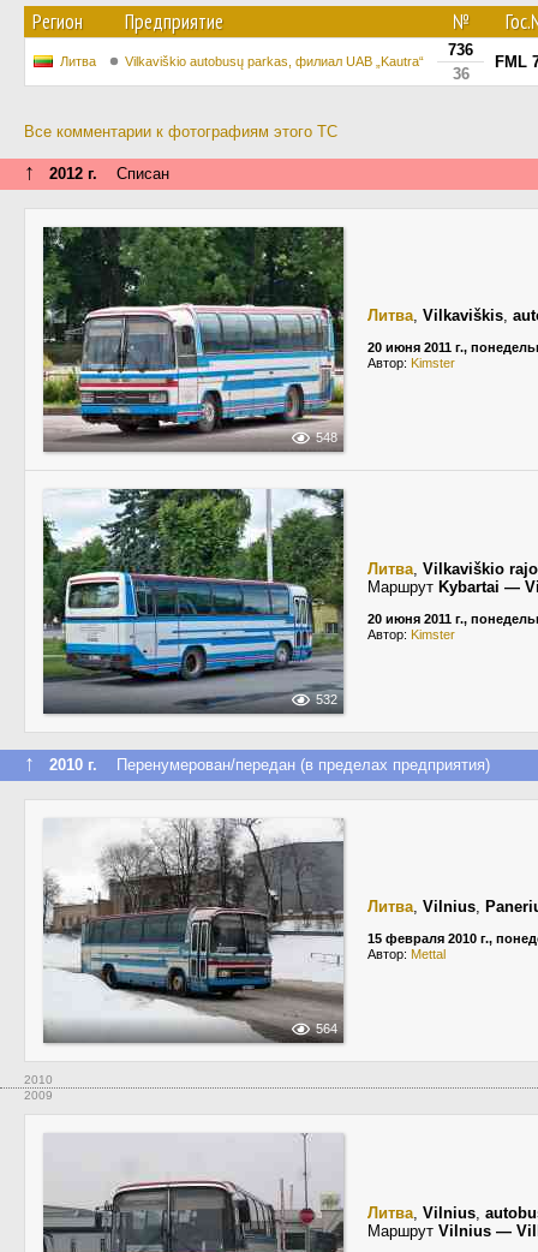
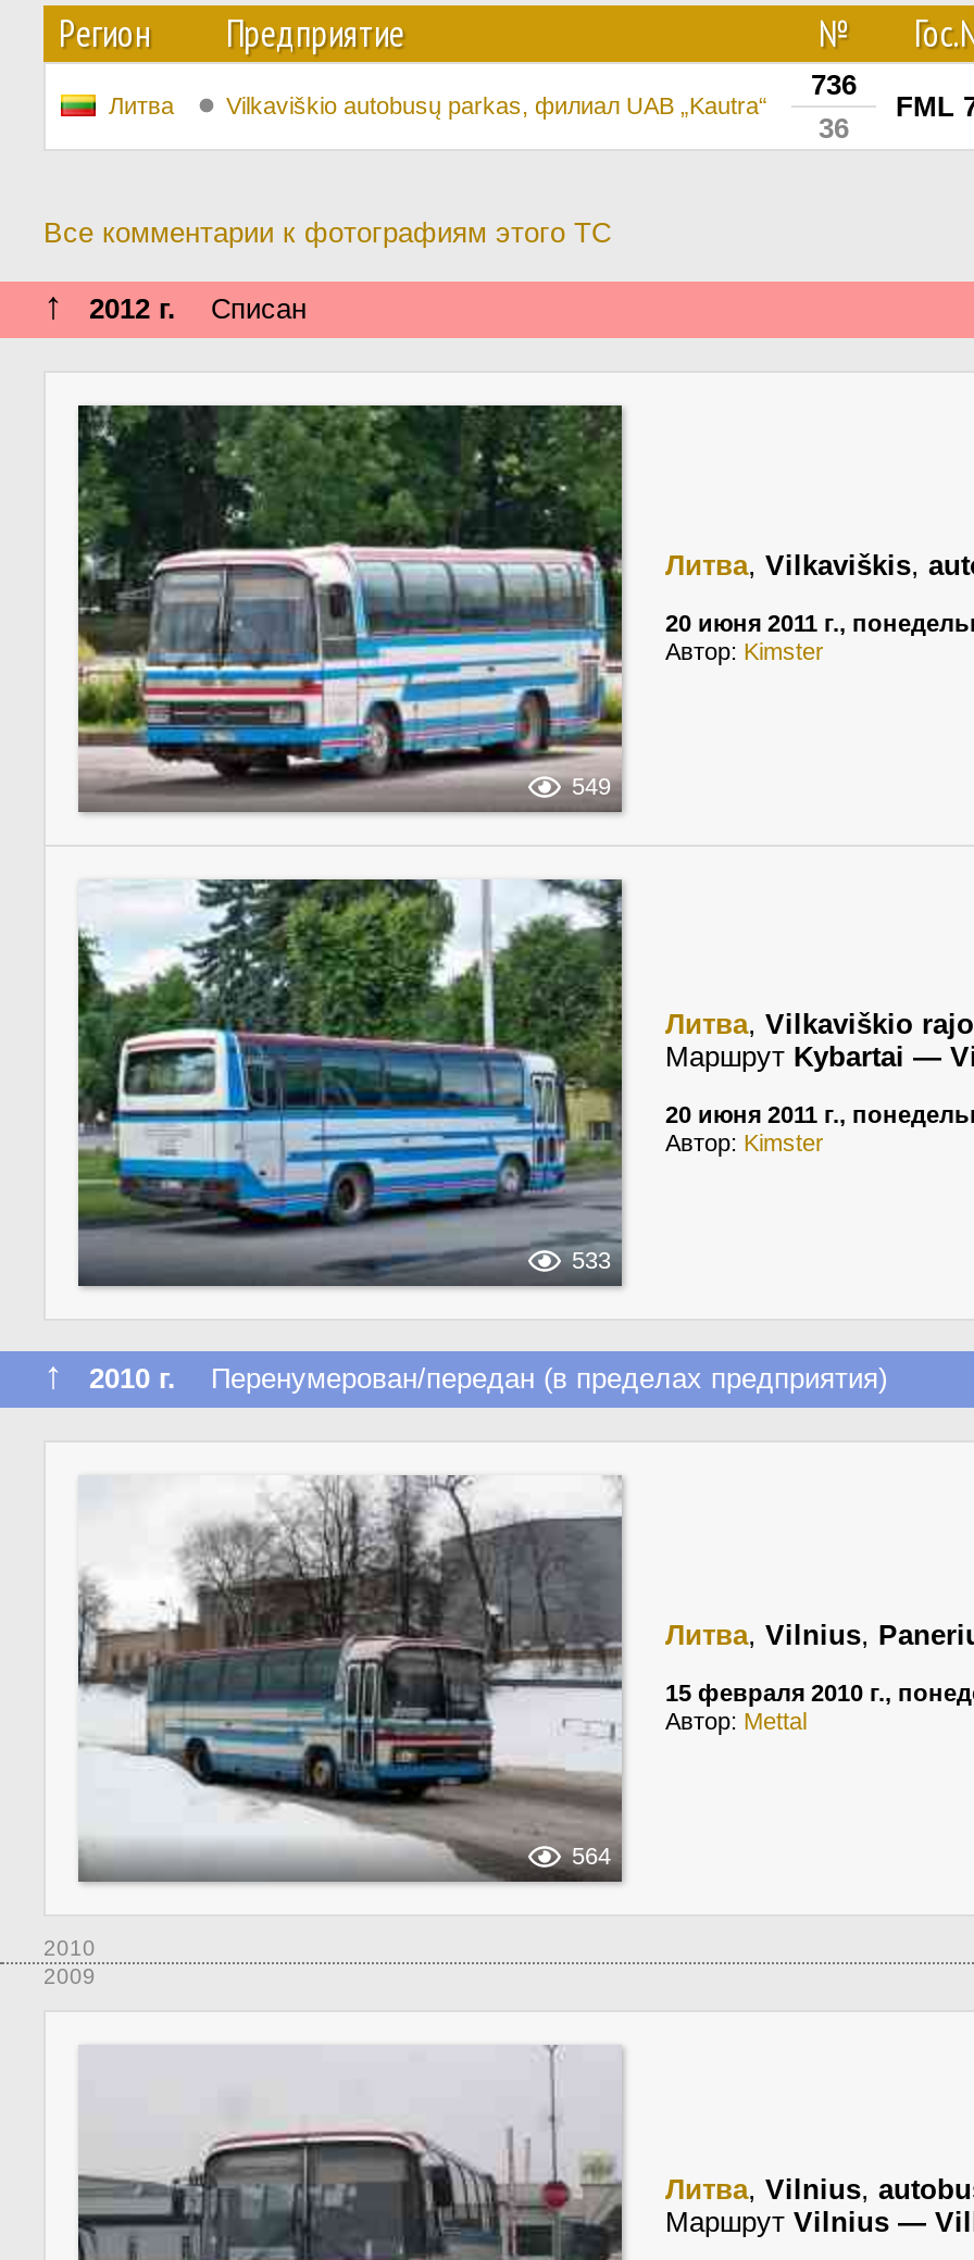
[316,430,337,445] 548 -> [572,773,611,799] 549
[316,692,337,707] 532 -> [572,1247,611,1273] 533

